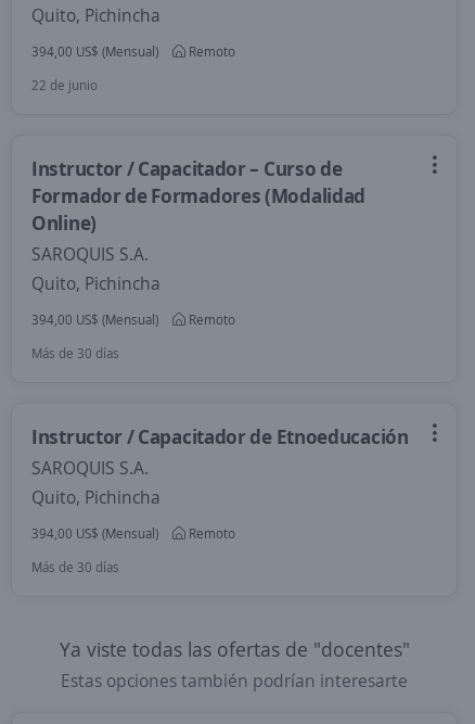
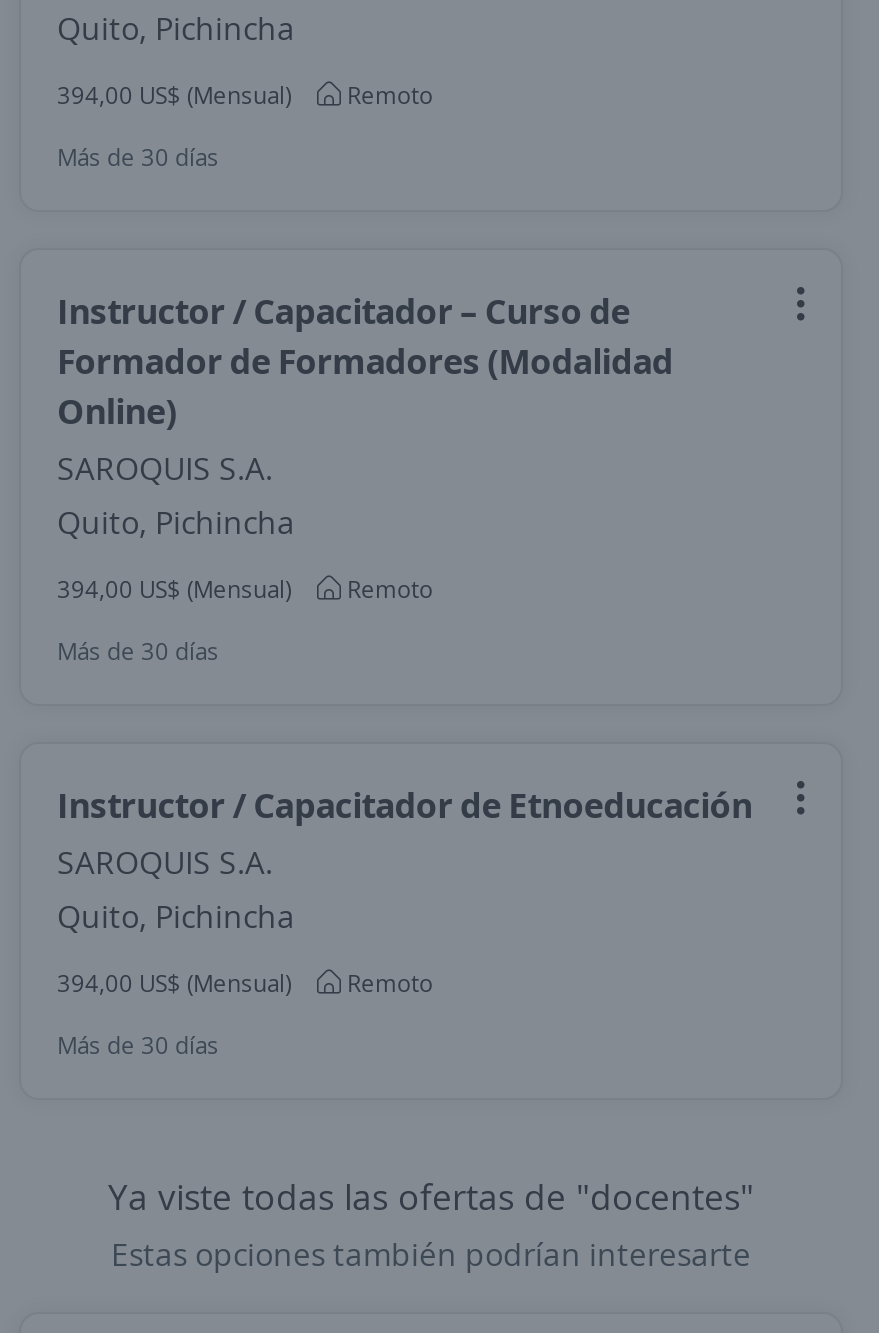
[31,76,98,94] 22 de junio -> [57,140,219,174] Más de 30 días

